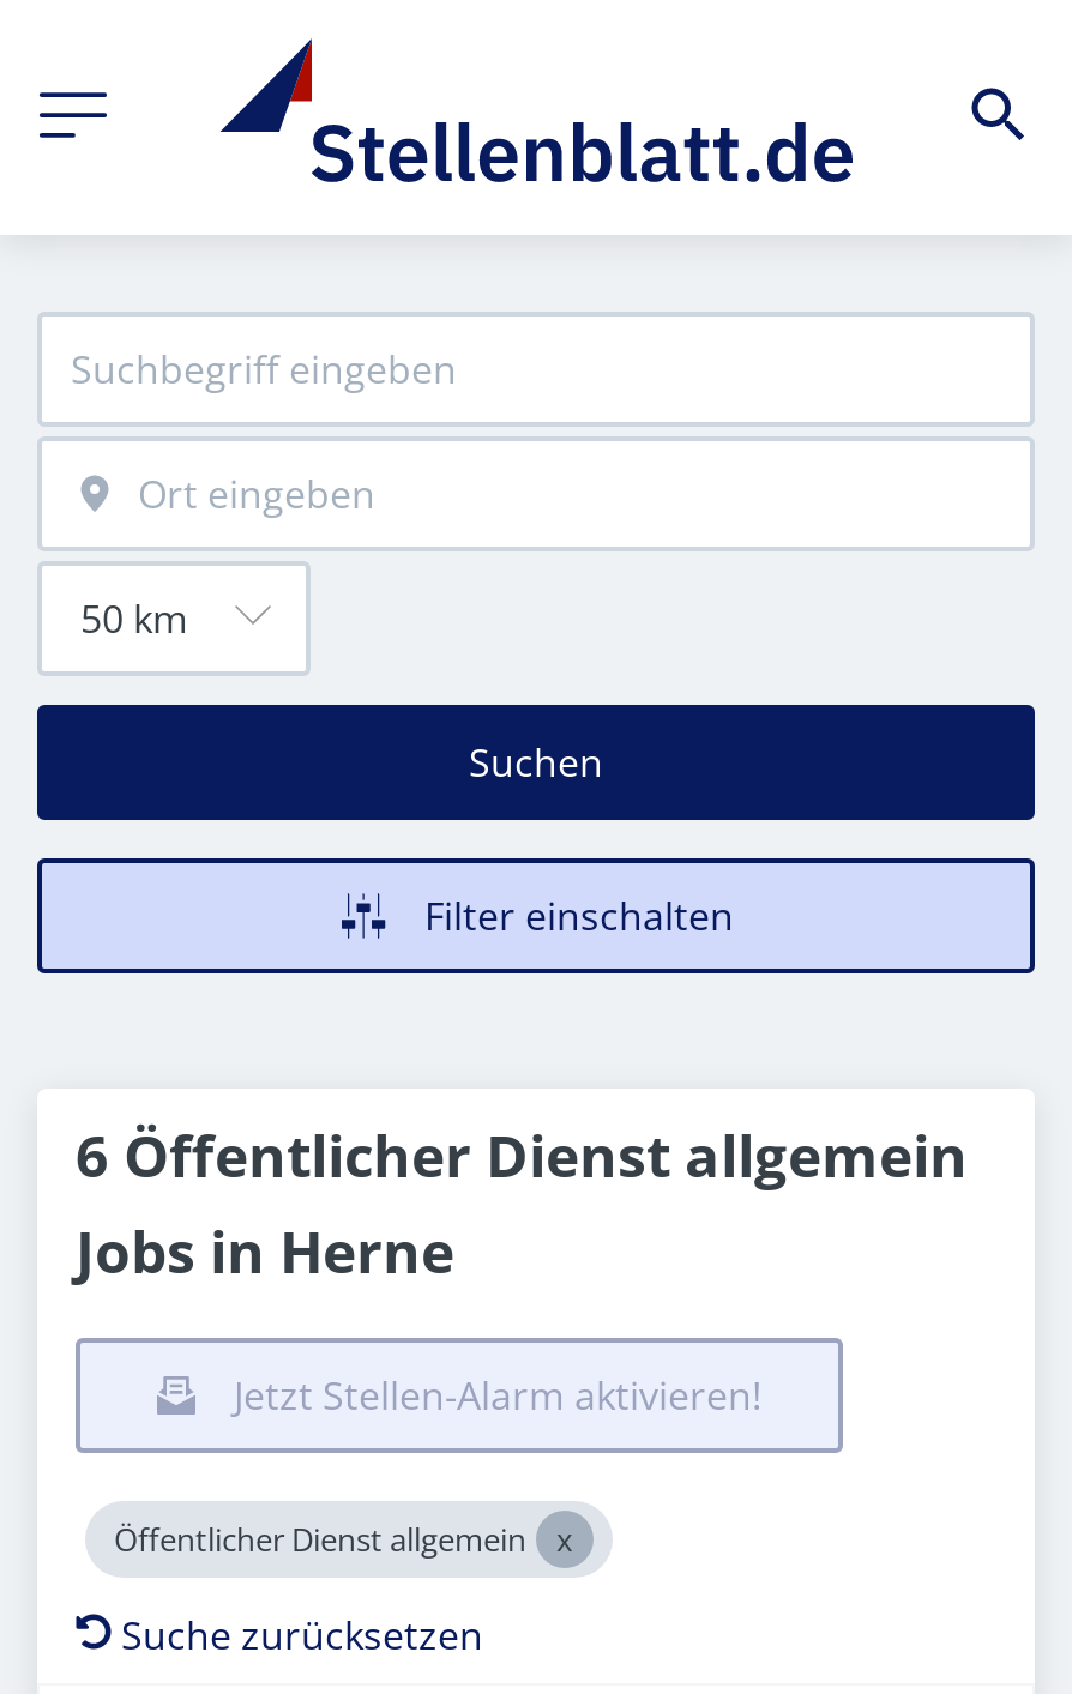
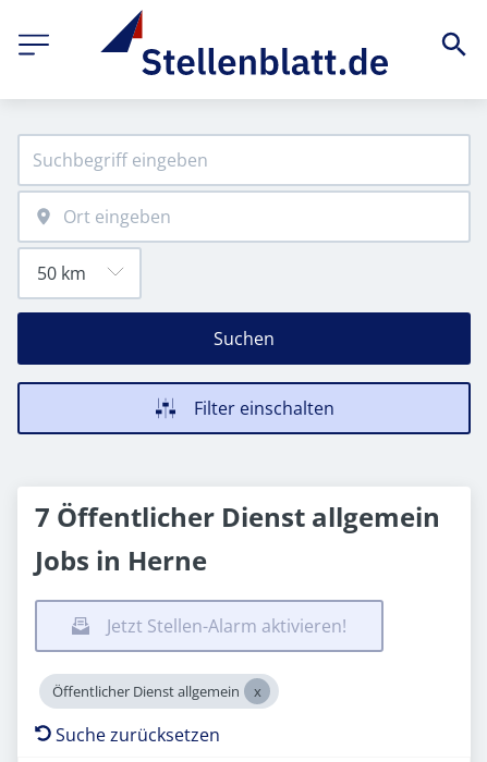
[76,1115,968,1194] 6 Öffentlicher Dienst allgemein -> [35,499,440,534] 7 Öffentlicher Dienst allgemein

